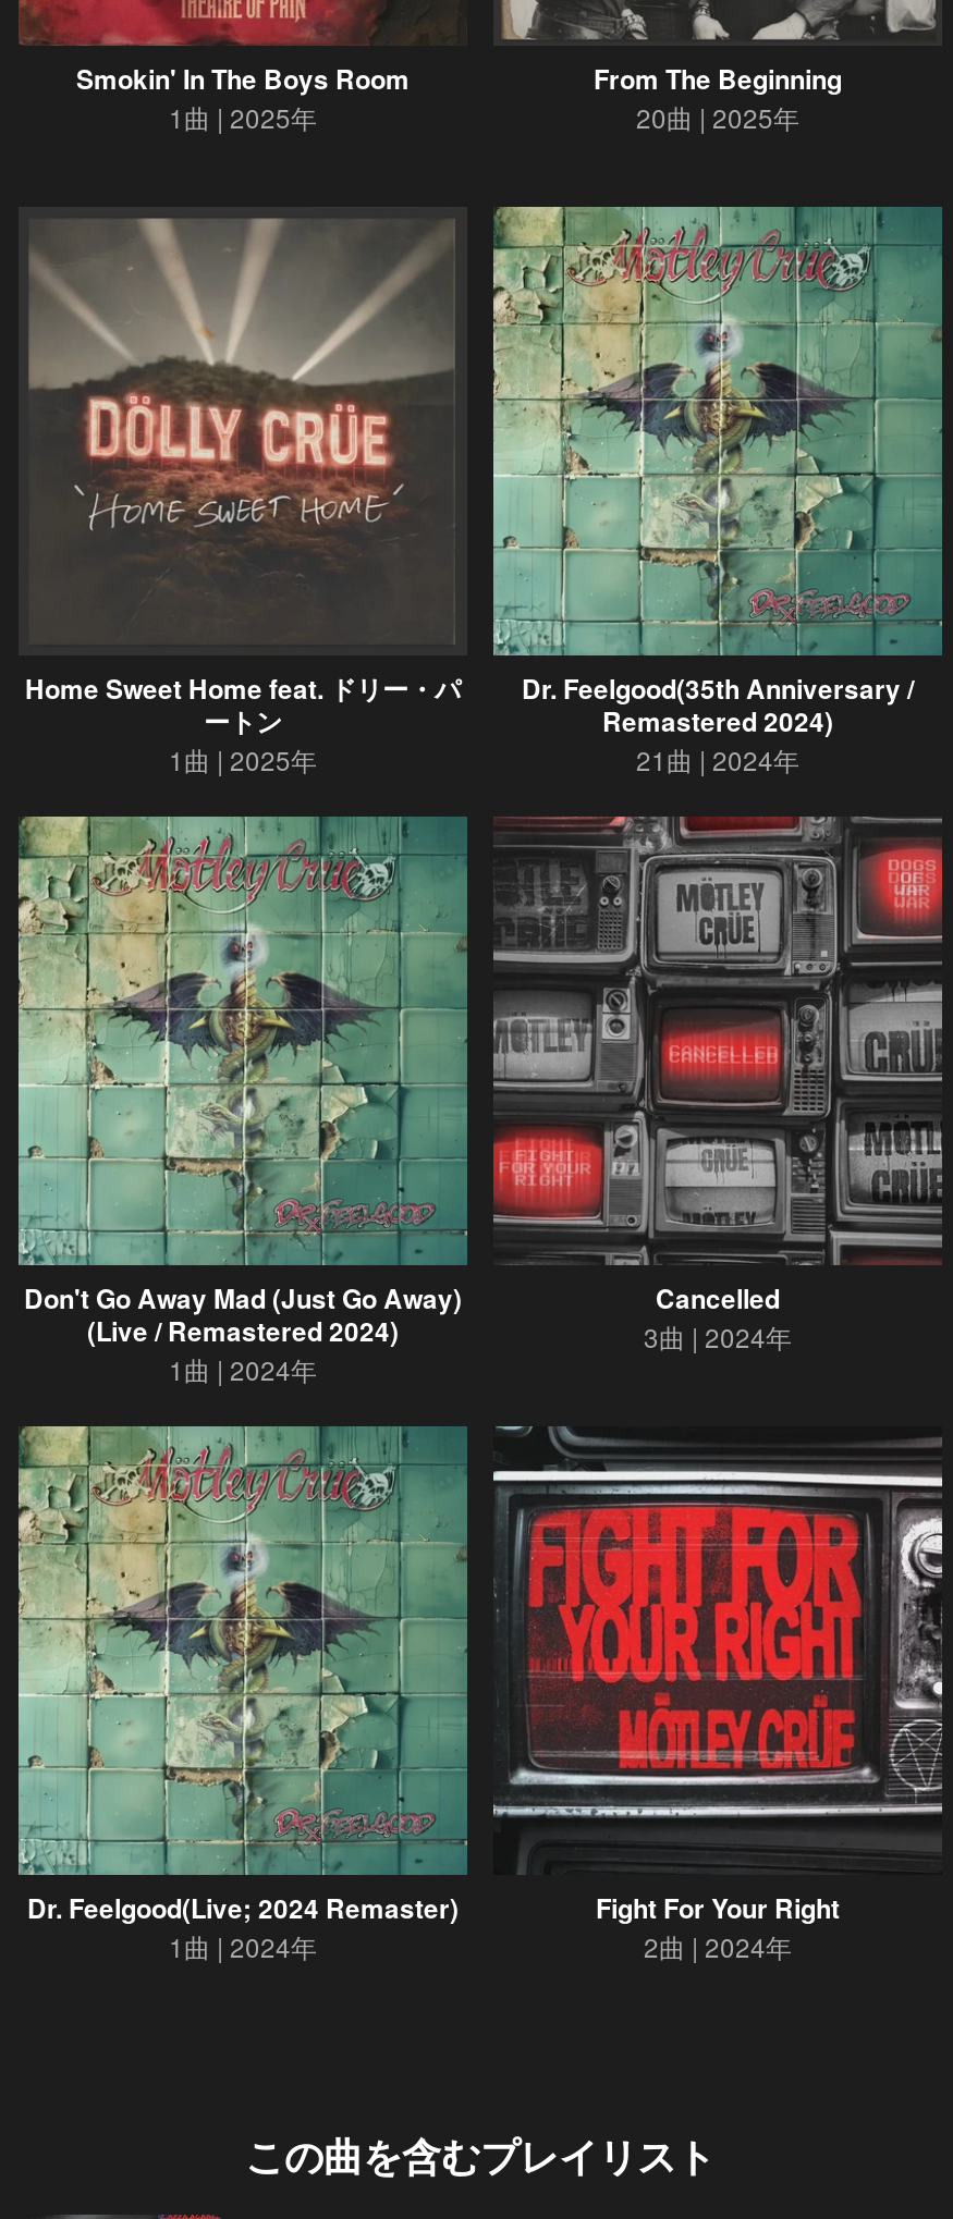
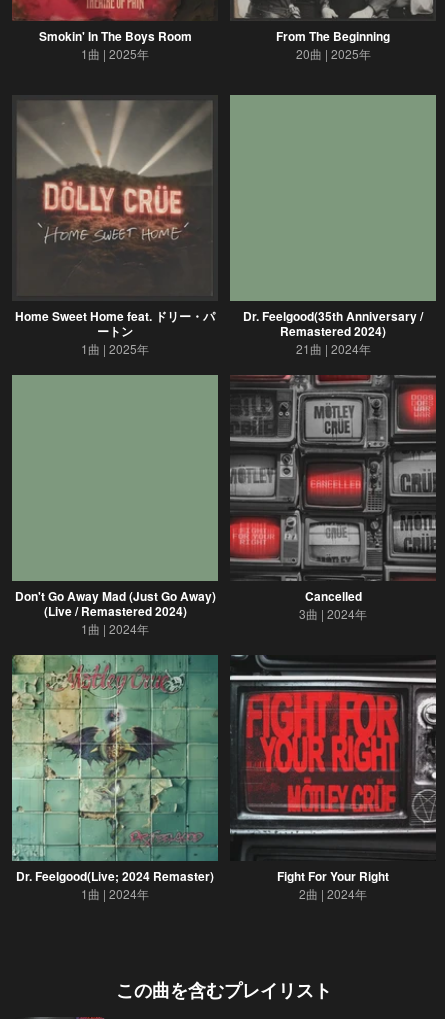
[491,207,942,655] [image] -> none
[16,817,467,1265] [image] -> none

